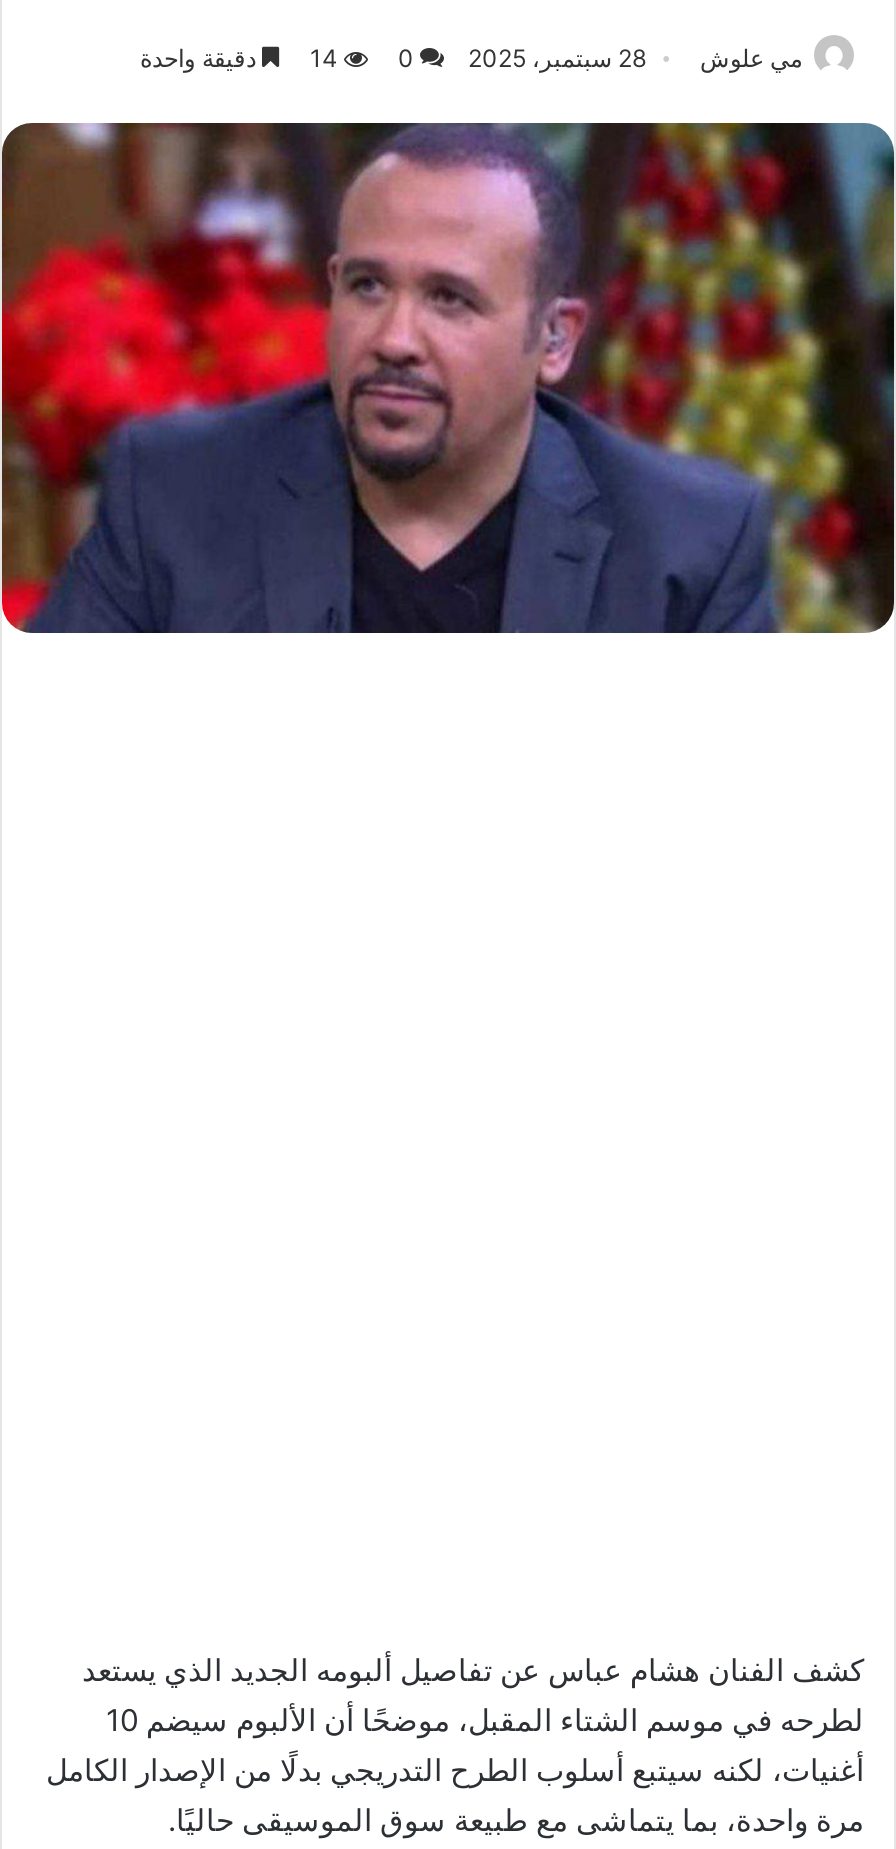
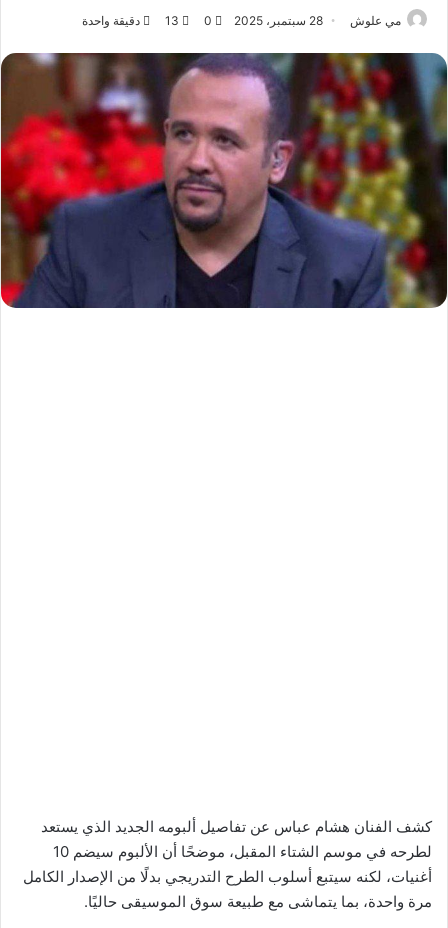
[140,43,414,73] 0 14 دقيقة واحدة -> [82,13,212,28] 0 13 دقيقة واحدة

